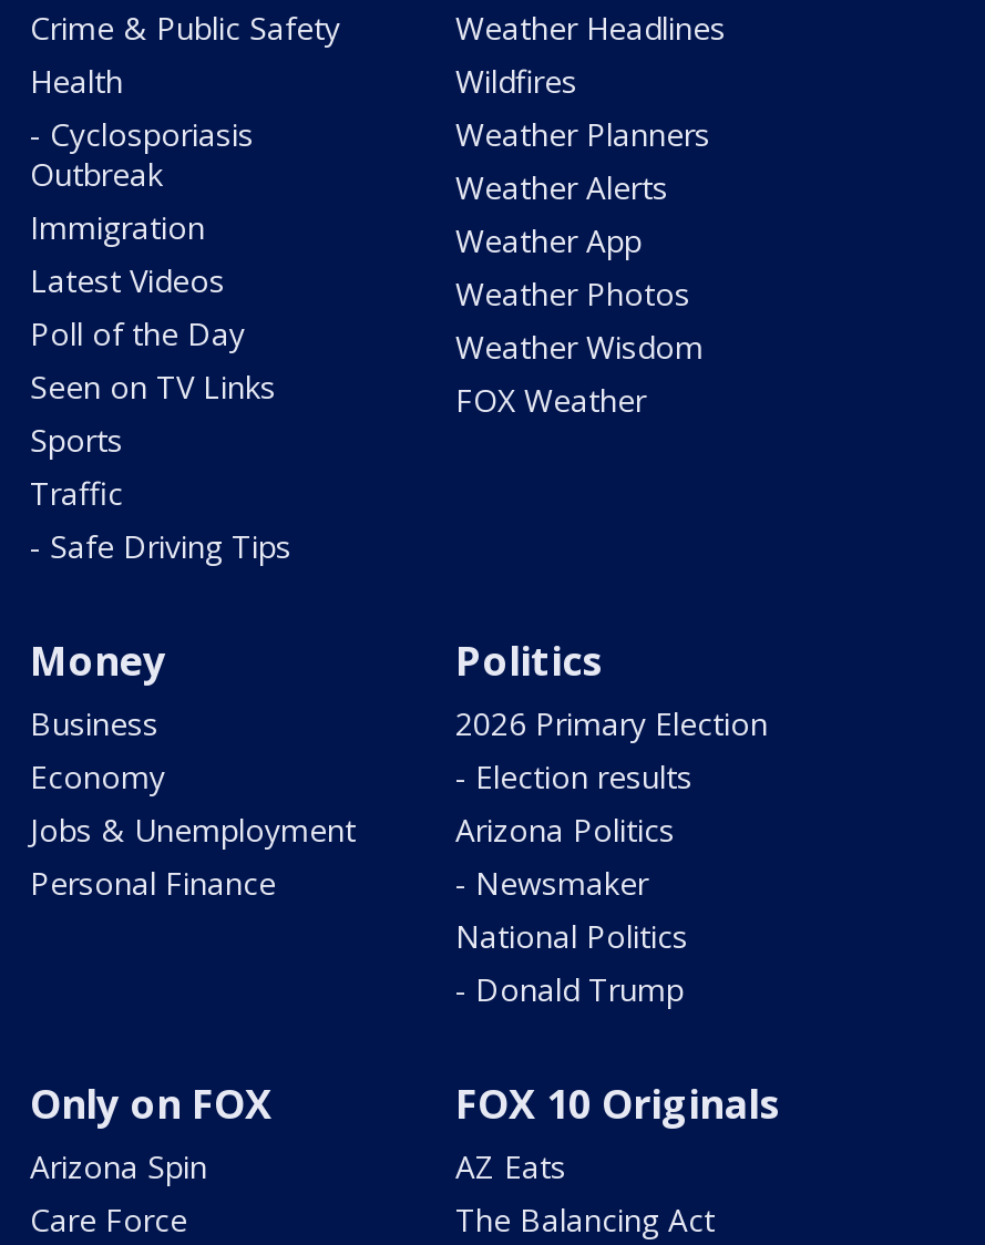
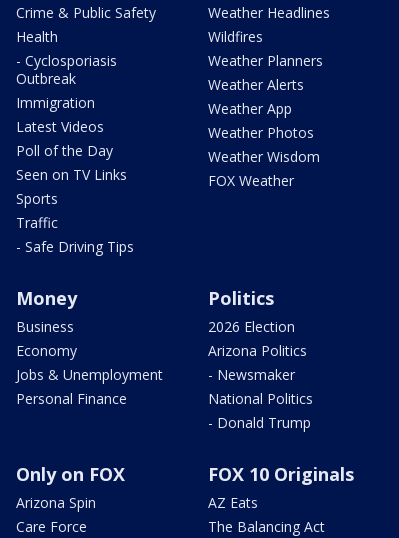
[455,702,768,797] 2026 Primary Election | - Election results -> [208,317,295,336] 2026 Election

